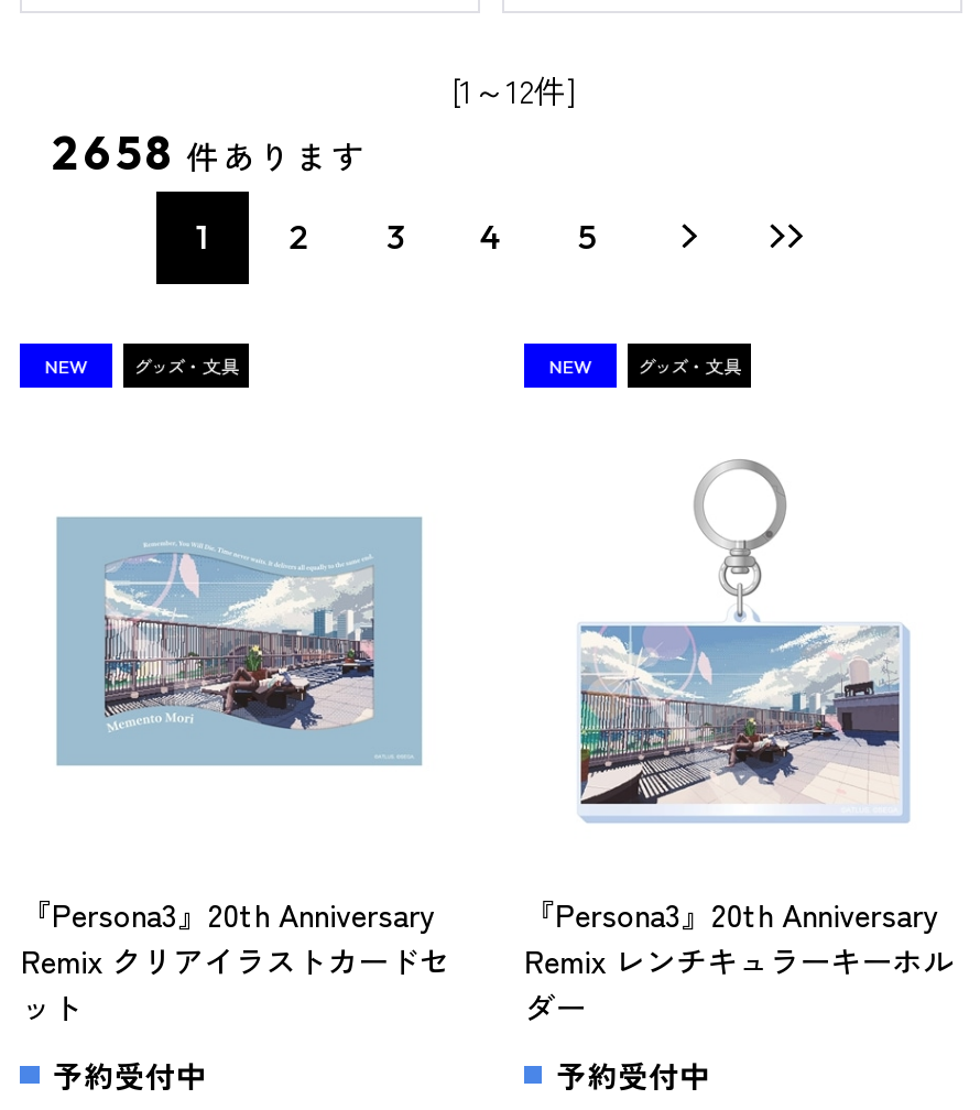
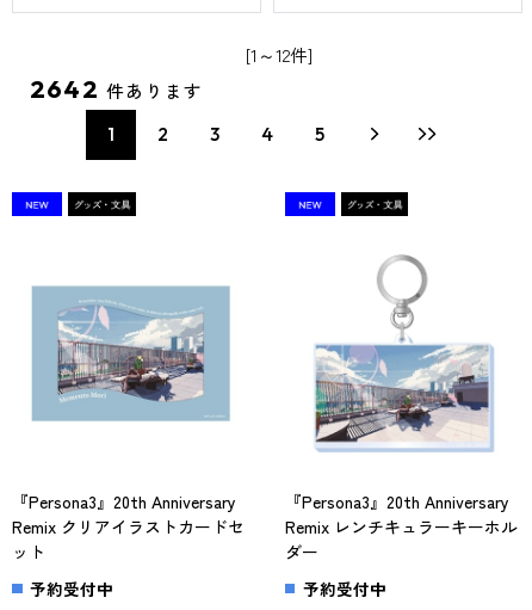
[52,123,368,181] 2658 件あります -> [29,73,204,104] 2642 件あります

